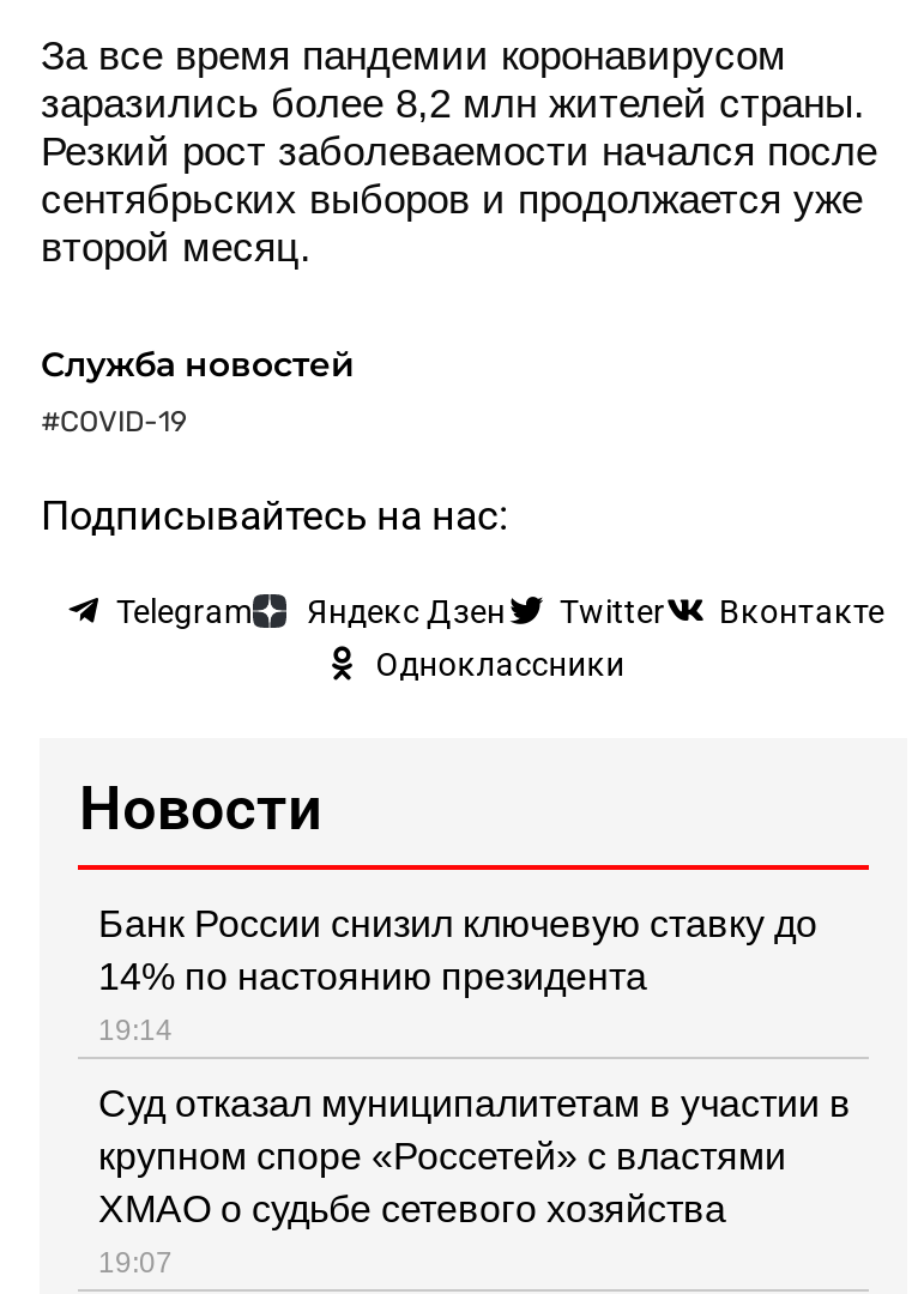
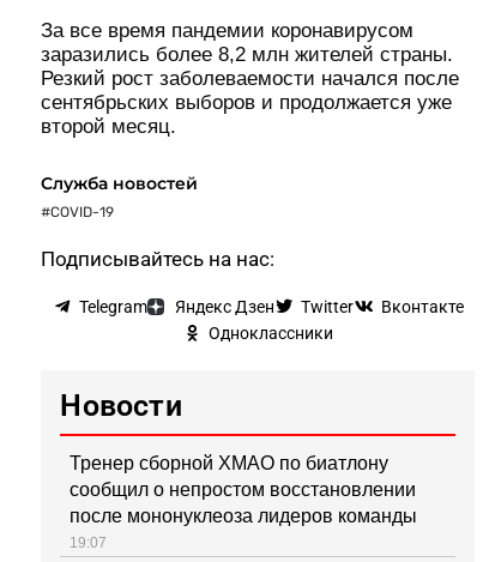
[98,902,851,1228] Банк России снизил ключевую ставку до | 14% по настоянию президента | 19:14 | Суд отказал муниципалитетам в участии в | крупном споре «Россетей» с властями | ХМАО о судьбе сетевого хозяйства -> [70,454,418,527] Тренер сборной ХМАО по биатлону | сообщил о непростом восстановлении | после мононуклеоза лидеров команды

